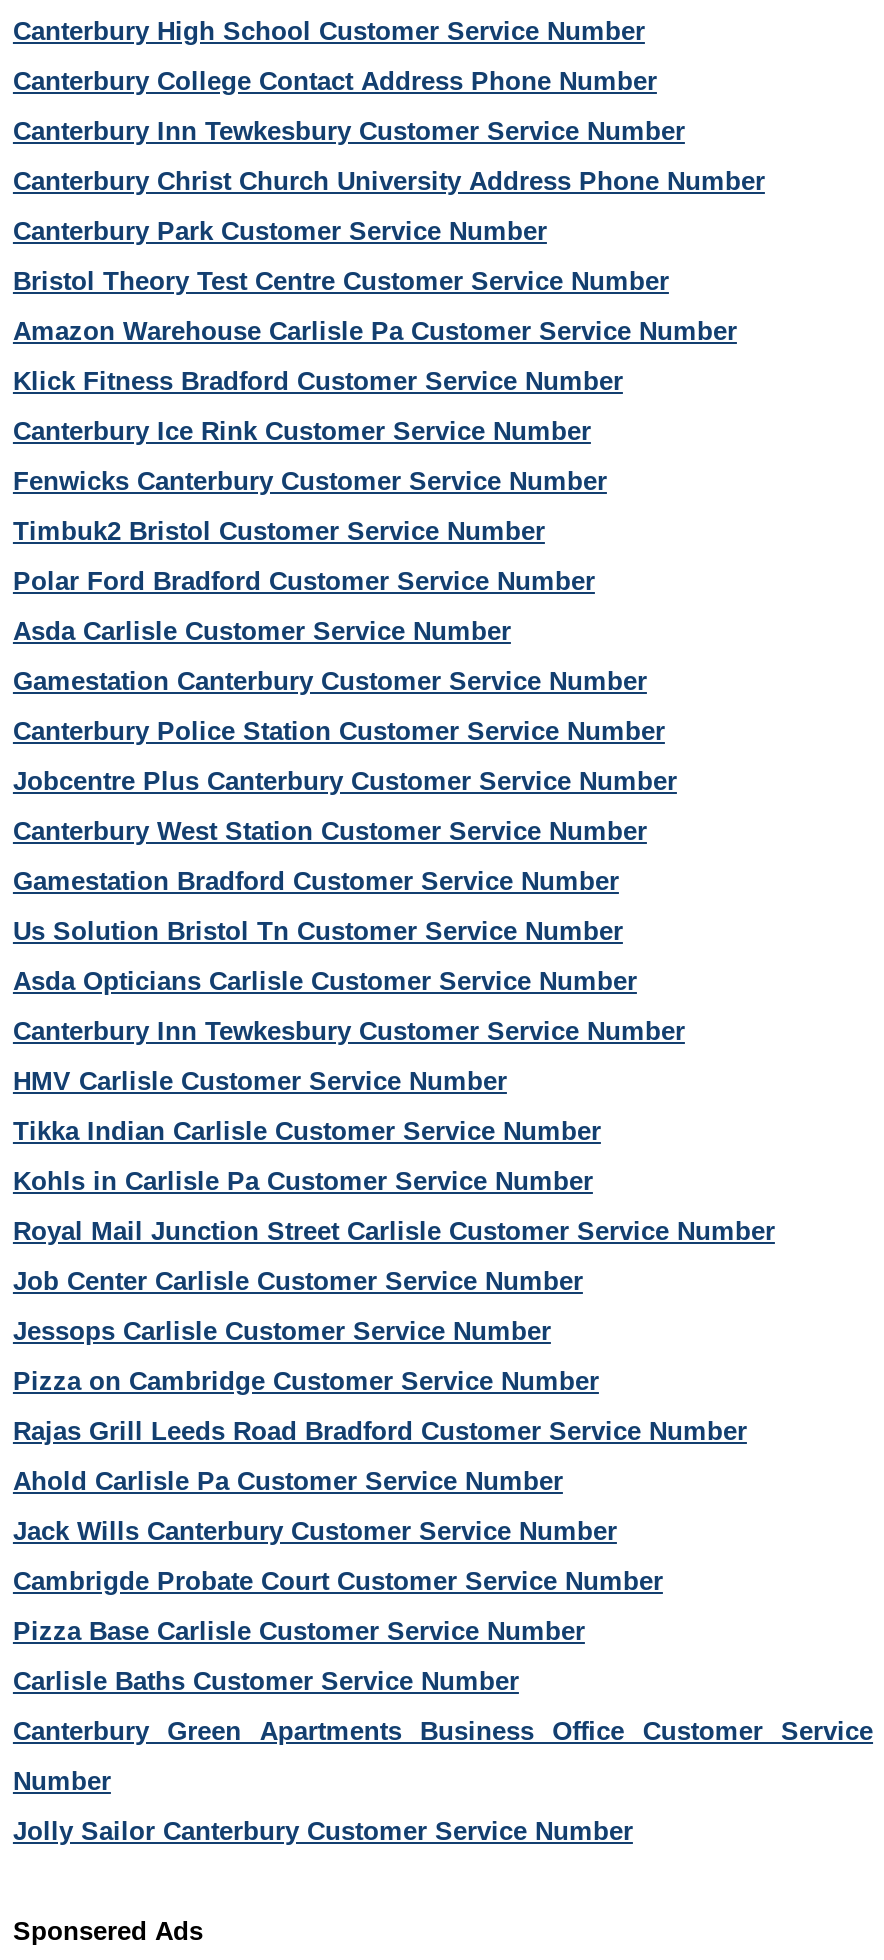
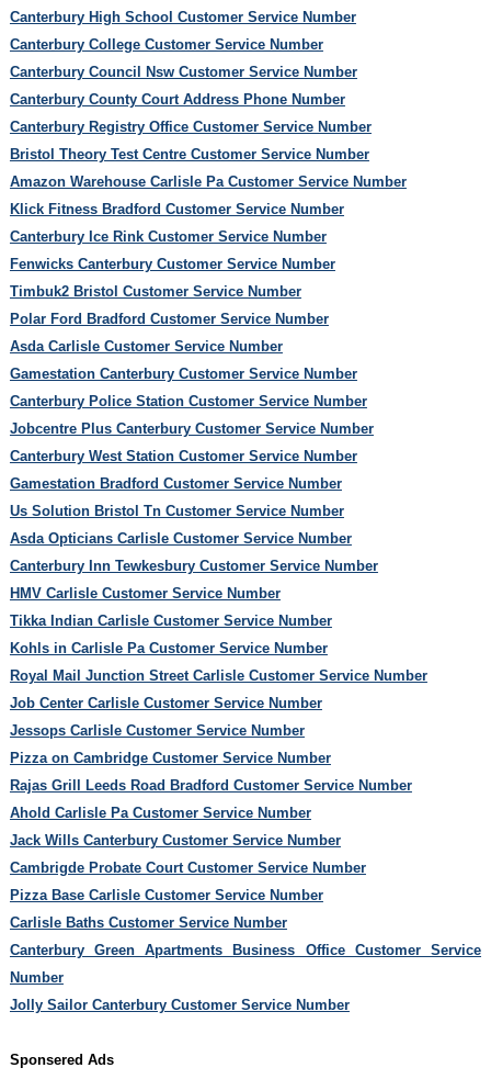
[13,65,657,95] Canterbury College Contact Address Phone Number -> [10,36,323,52] Canterbury College Customer Service Number
[13,115,685,145] Canterbury Inn Tewkesbury Customer Service Number -> [10,63,357,80] Canterbury Council Nsw Customer Service Number
[13,165,765,195] Canterbury Christ Church University Address Phone Number -> [10,91,345,107] Canterbury County Court Address Phone Number
[13,215,547,245] Canterbury Park Customer Service Number -> [10,118,372,135] Canterbury Registry Office Customer Service Number

